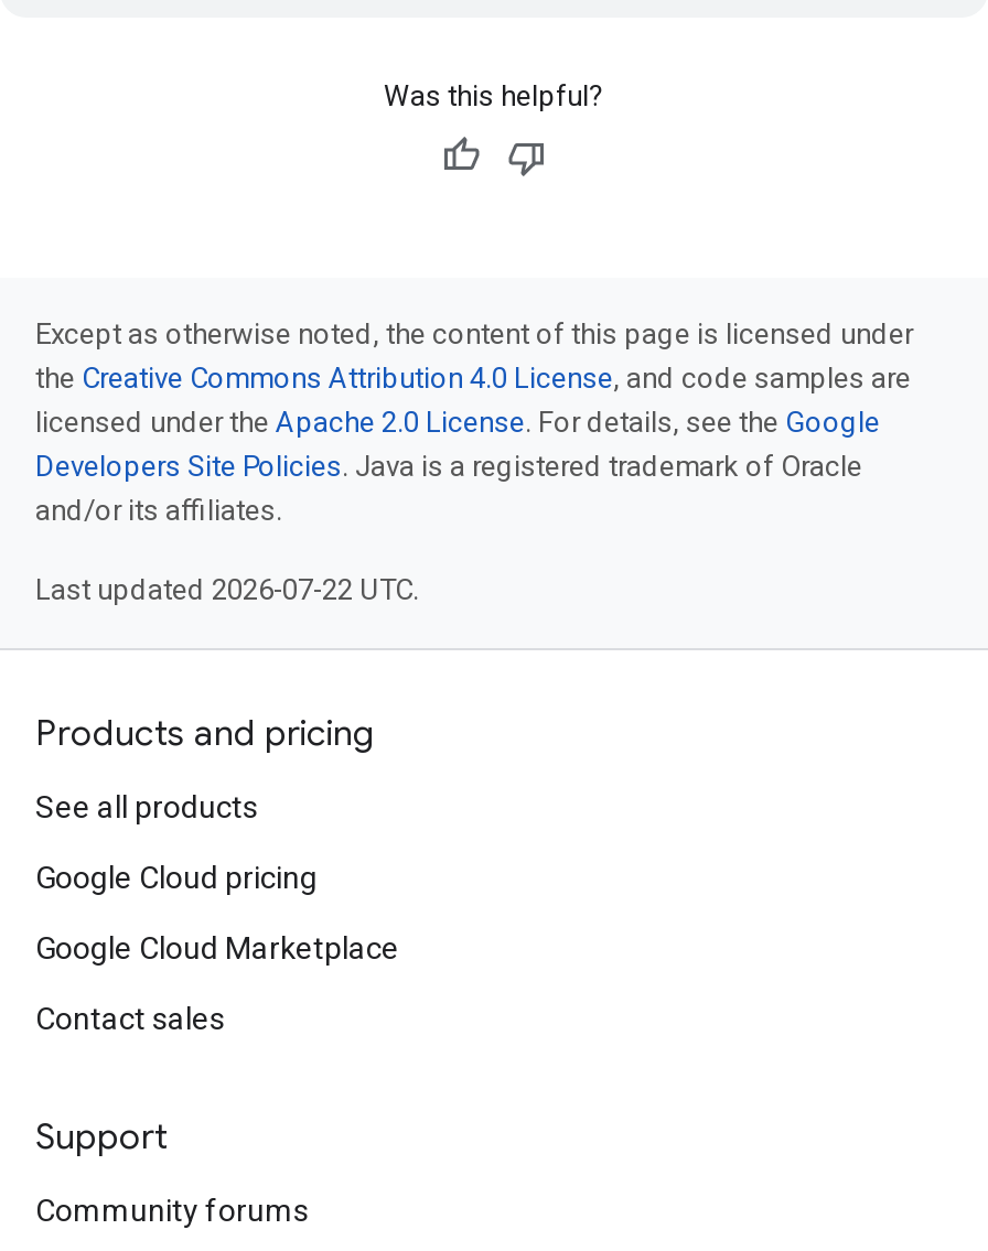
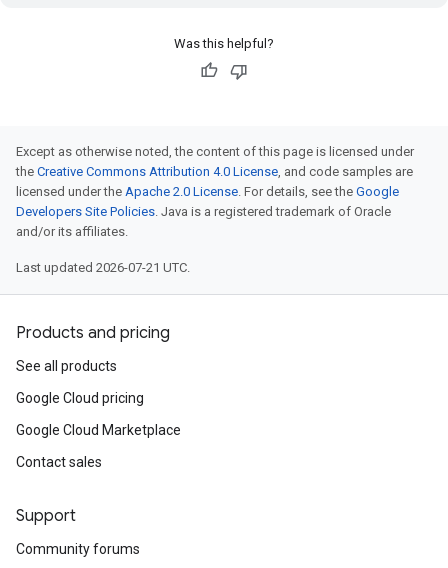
[35,573,419,606] Last updated 2026-07-22 UTC. -> [16,260,190,275] Last updated 2026-07-21 UTC.

